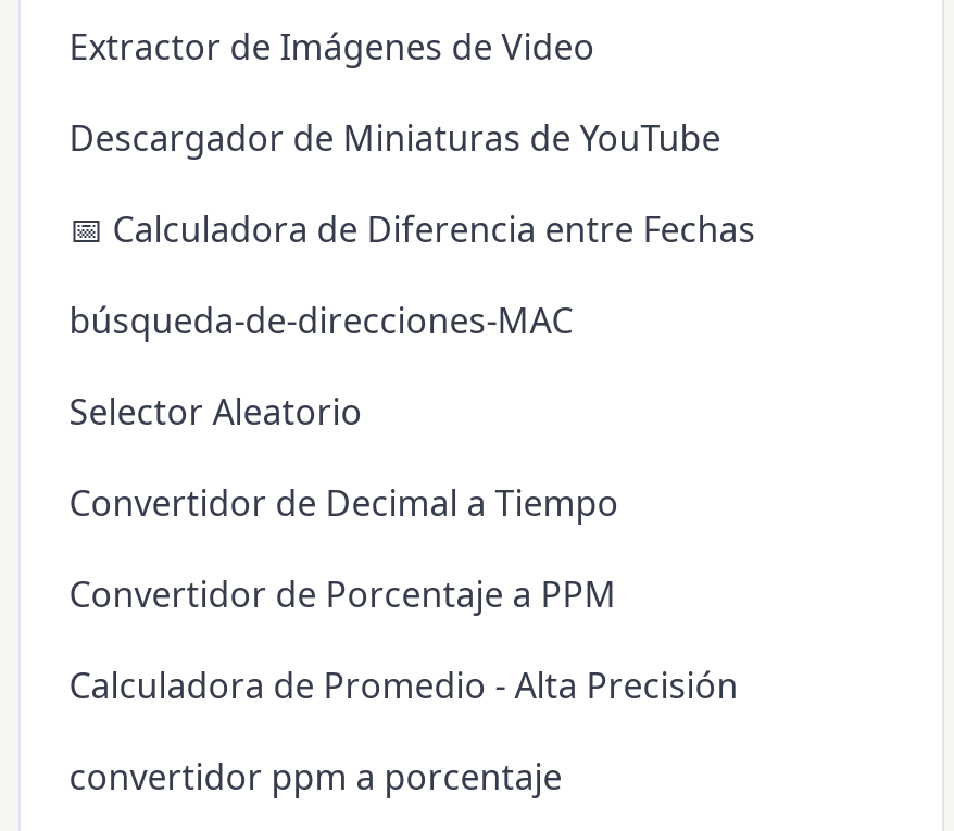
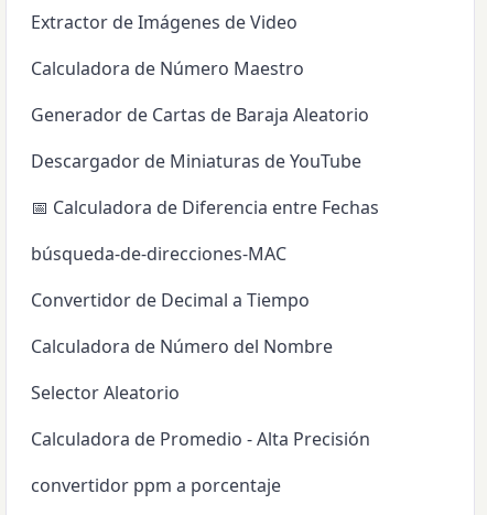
none -> [31,56,369,127] Calculadora de Número Maestro | Generador de Cartas de Baraja Aleatorio
moved [69,388,362,436] -> [31,381,180,405]: Selector Aleatorio
[69,571,617,618] Convertidor de Porcentaje a PPM -> [31,334,333,359] Calculadora de Número del Nombre

